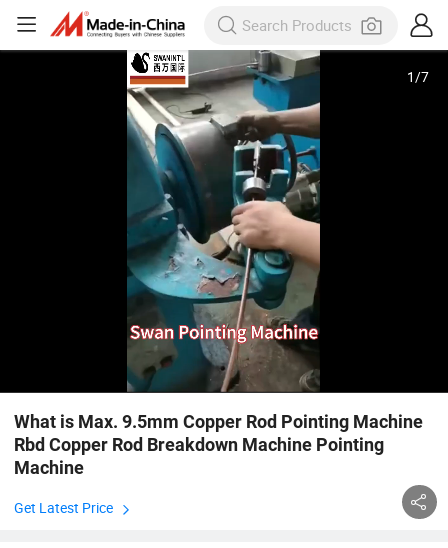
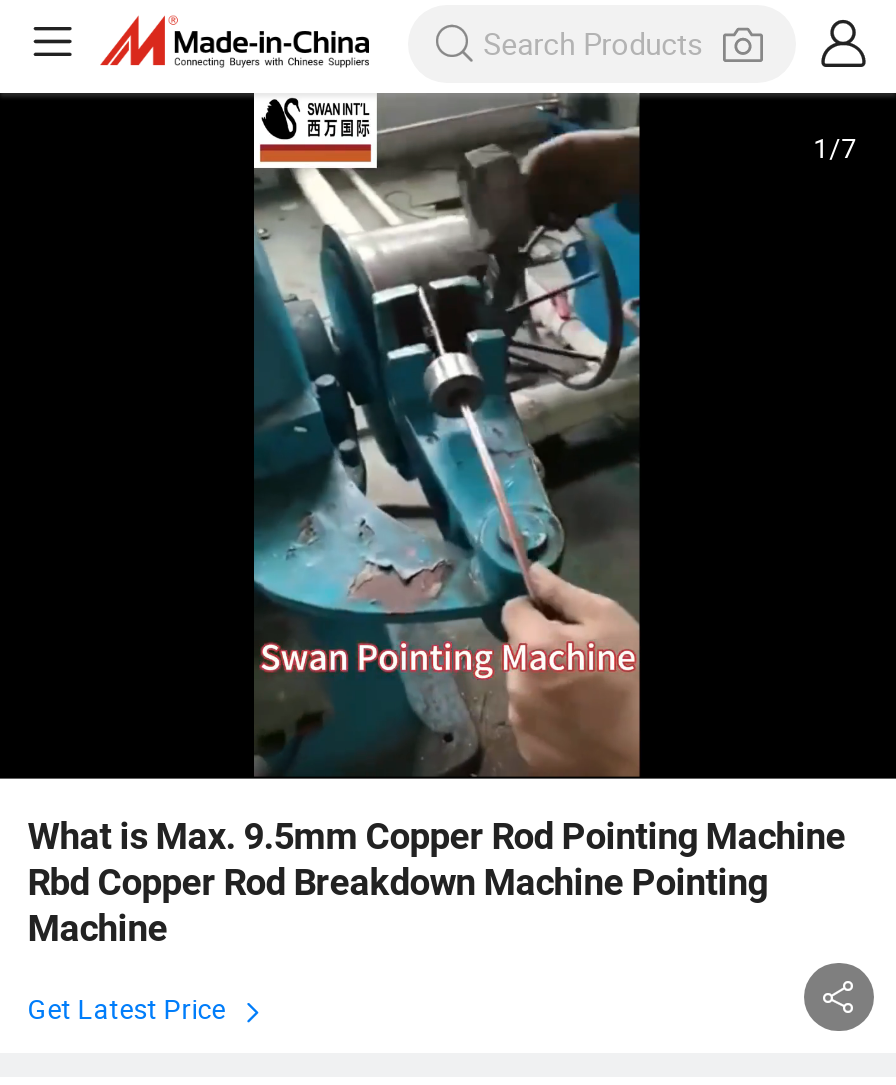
[126,51,321,392] [image] -> [254,93,642,777] [image]

